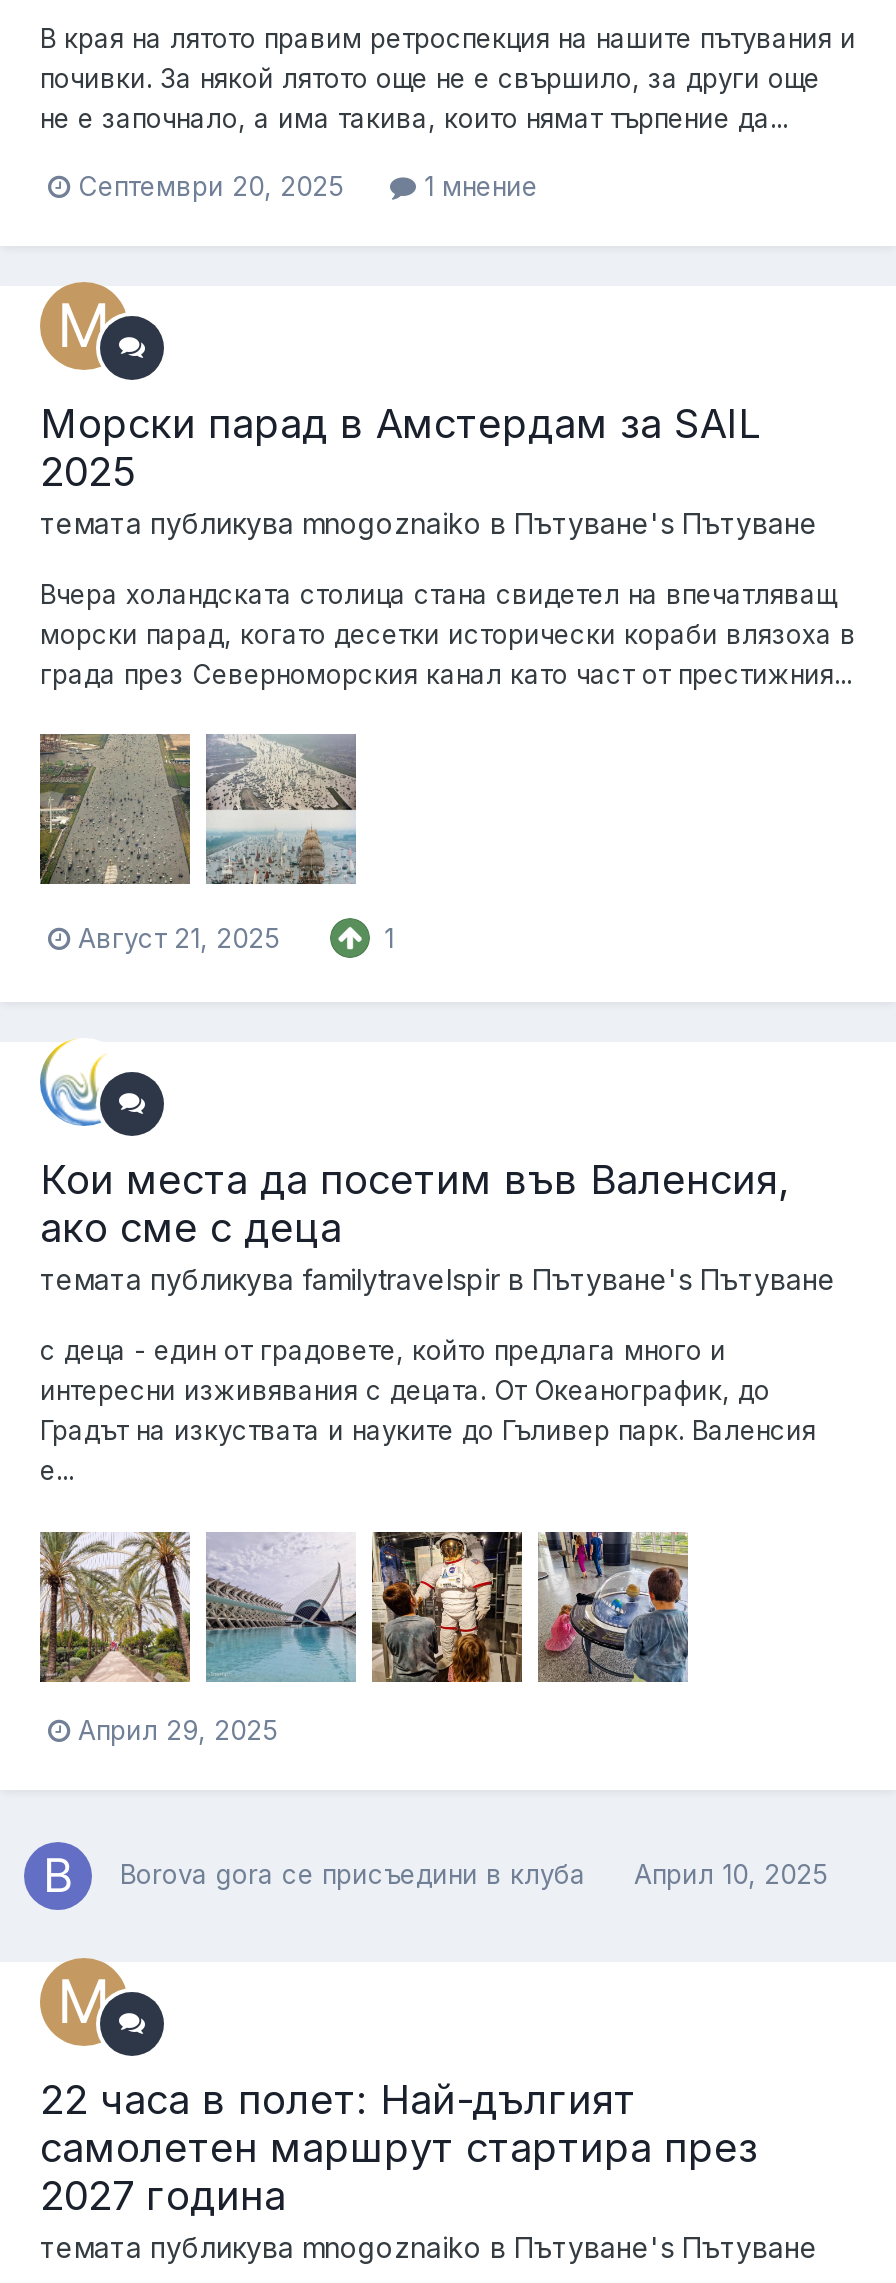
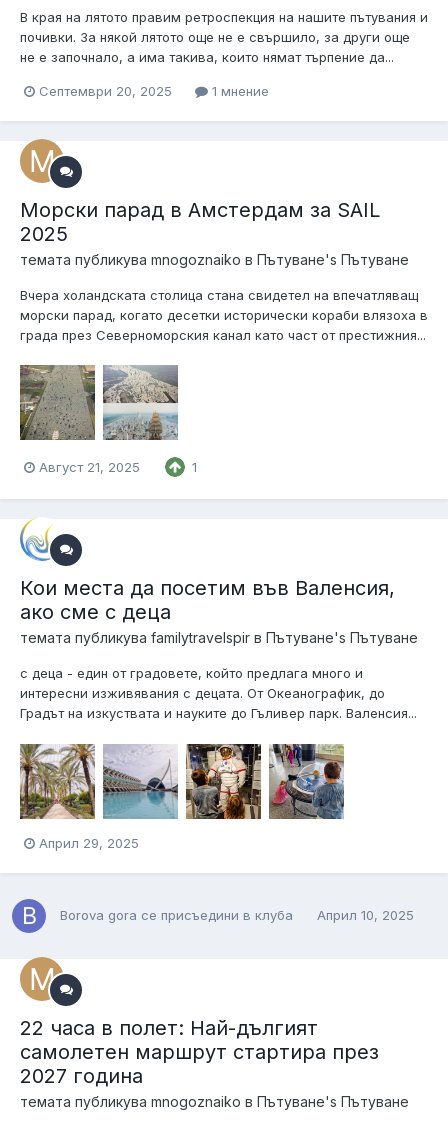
[40,1415,816,1487] Градът на изкуствата и науките до Гъливер парк. Валенсия | е... -> [20,705,417,721] Градът на изкуствата и науките до Гъливер парк. Валенсия...

